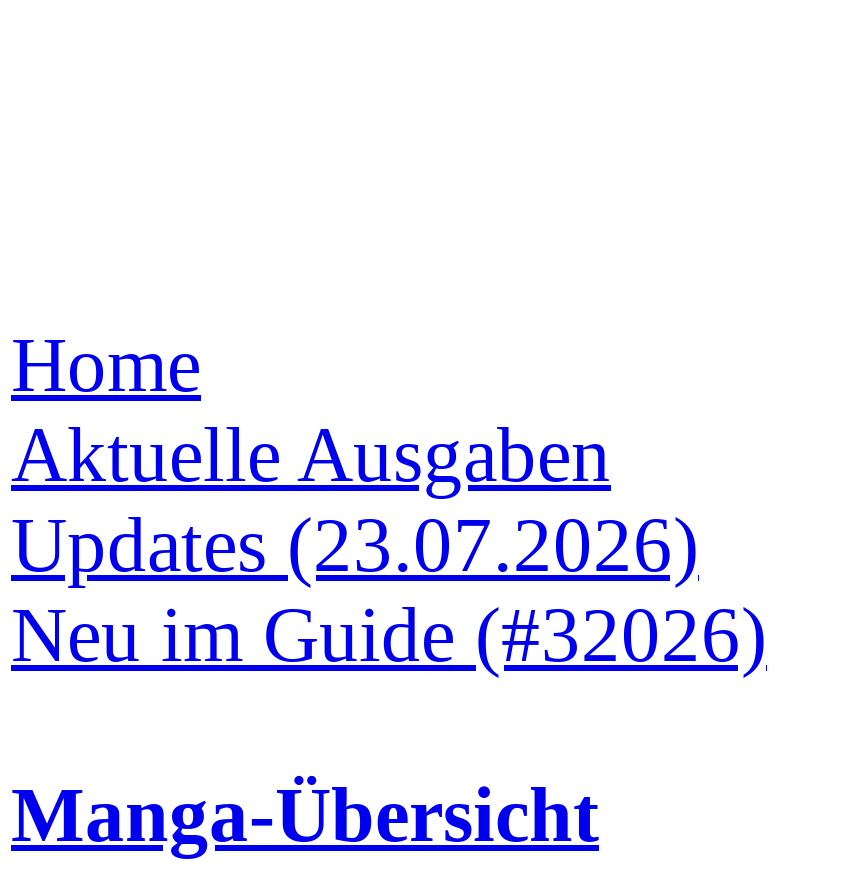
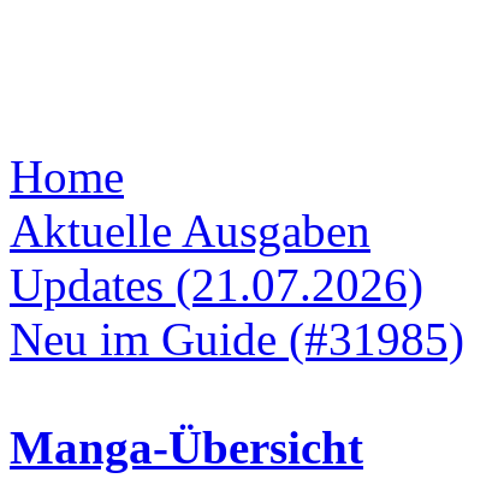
[11,501,699,587] Updates (23.07.2026) -> [10,259,423,311] Updates (21.07.2026)
[11,591,767,677] Neu im Guide (#32026) -> [10,313,464,365] Neu im Guide (#31985)

